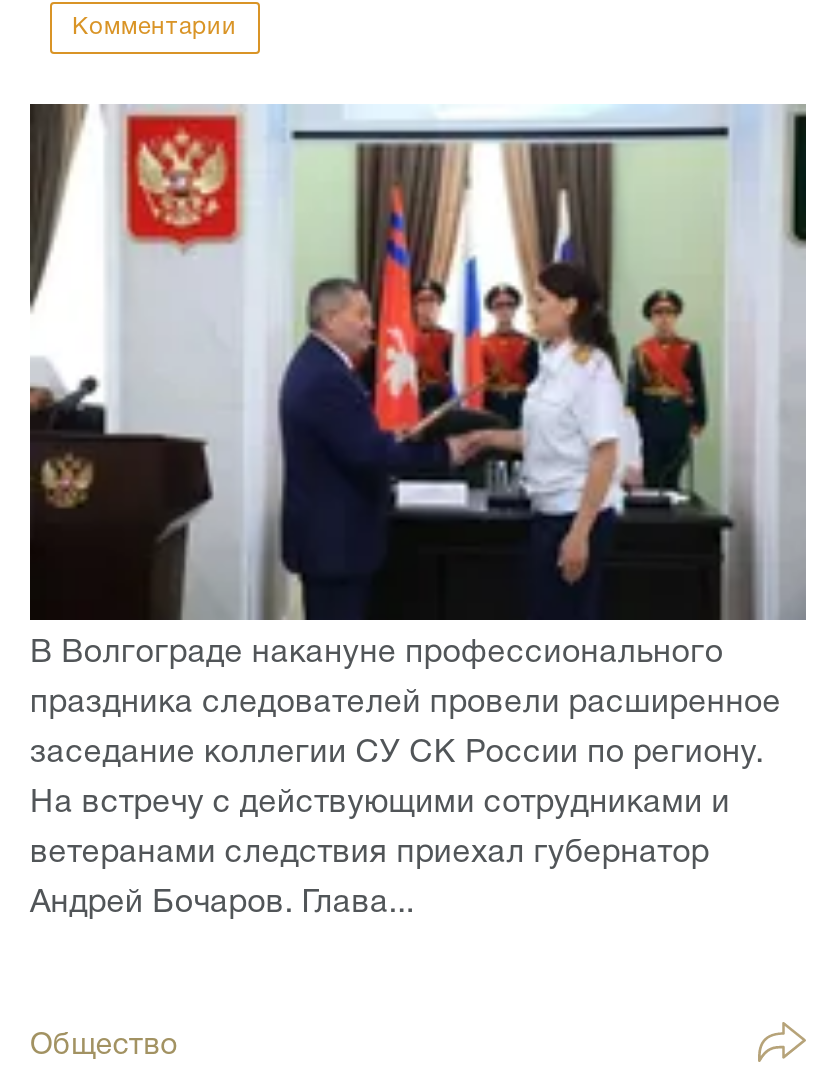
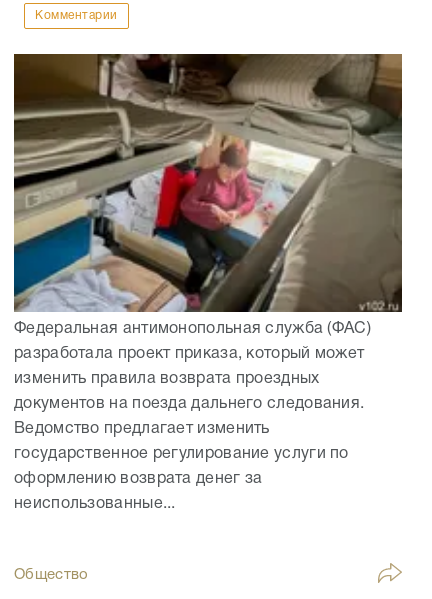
[30,104,806,919] [image] | В Волгограде накануне профессионального | праздника следователей провели расширенное | заседание коллегии СУ СК России по региону. | На встречу с действующими сотрудниками и | ветеранами следствия приехал губернатор | Андрей Бочаров. Глава... -> [13,53,403,511] [image] | Федеральная антимонопольная служба (ФАС) | разработала проект приказа, который может | изменить правила возврата проездных | документов на поезда дальнего следования. | Ведомство предлагает изменить | государственное регулирование услуги по | оформлению возврата денег за | неиспользованные...

